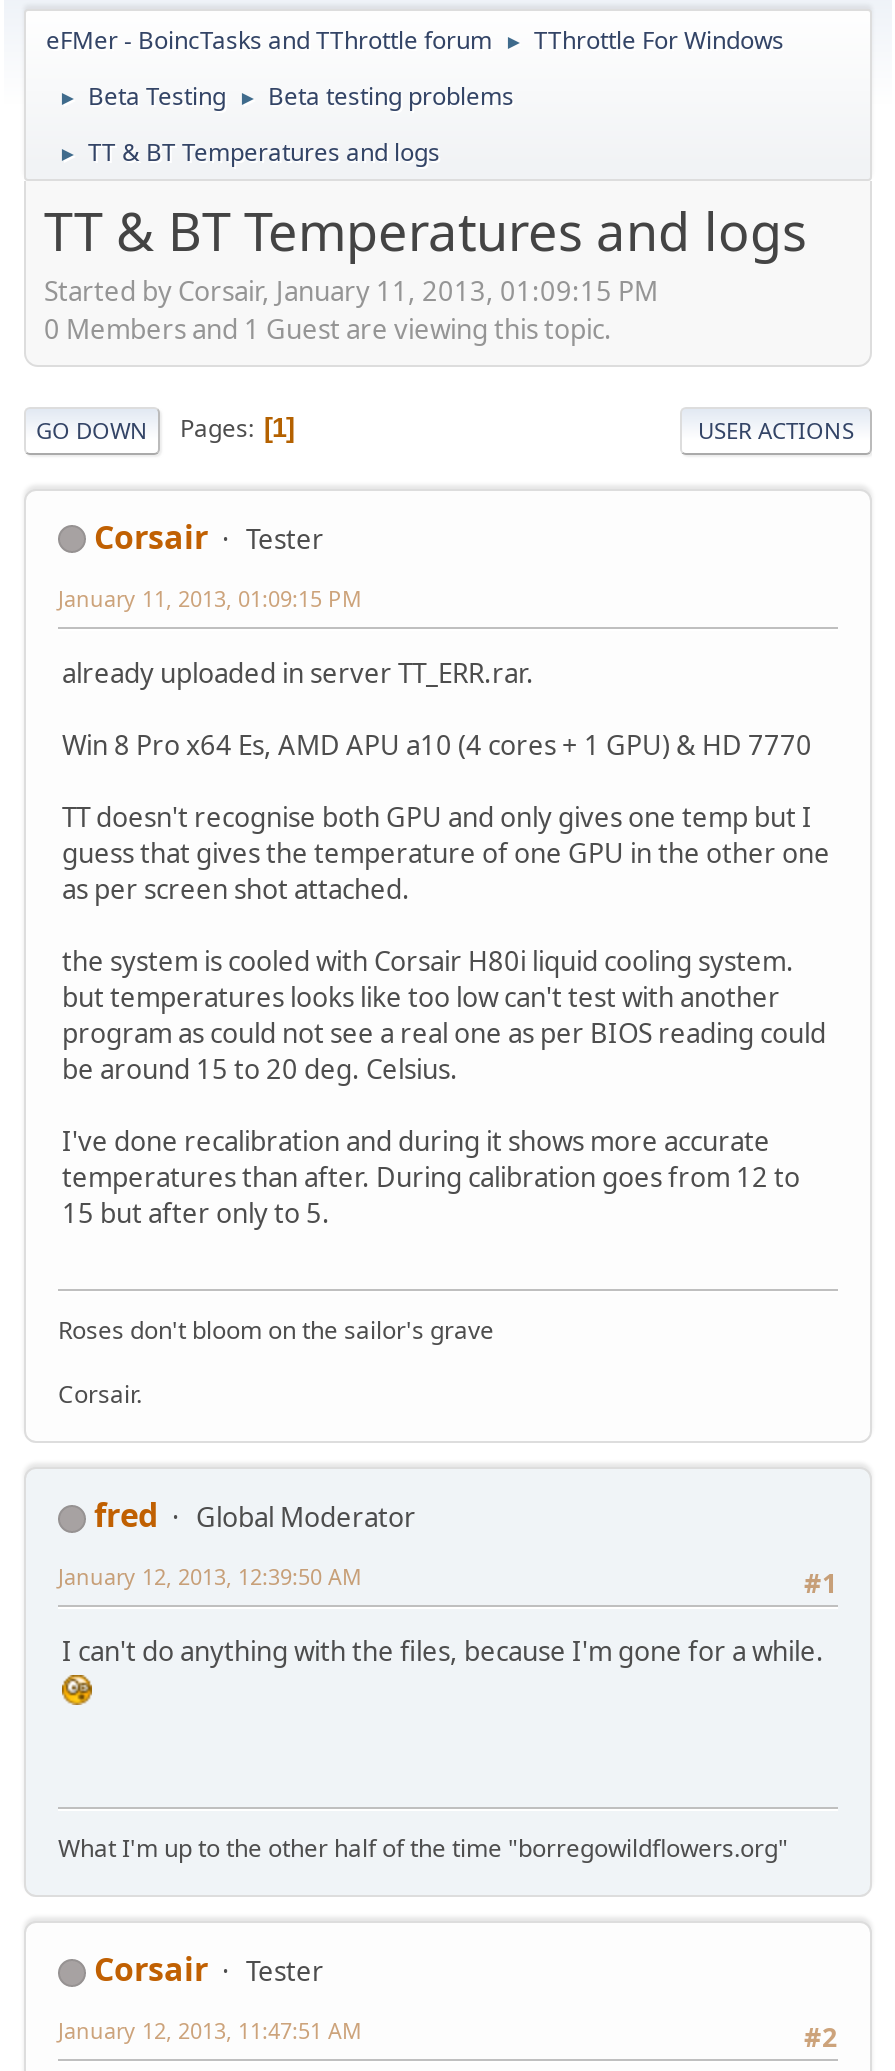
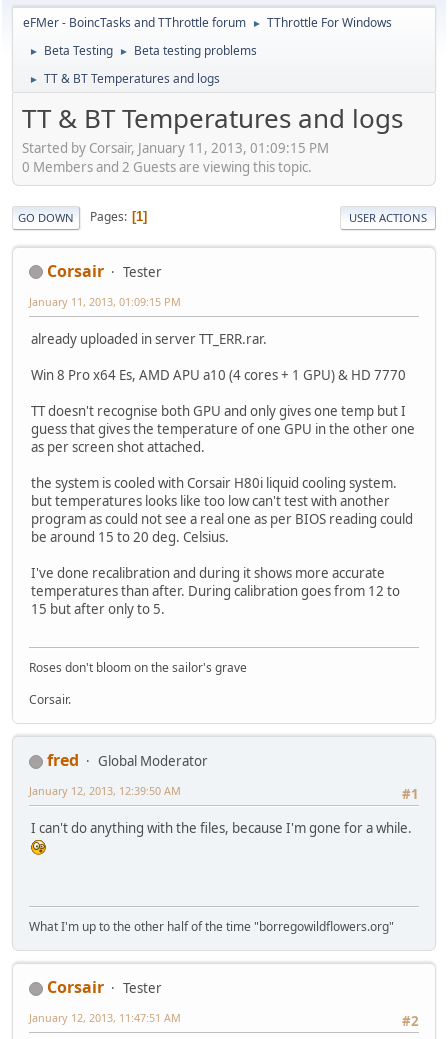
[44,310,612,346] 0 Members and 1 Guest are viewing this topic. -> [22,157,312,175] 0 Members and 2 Guests are viewing this topic.

